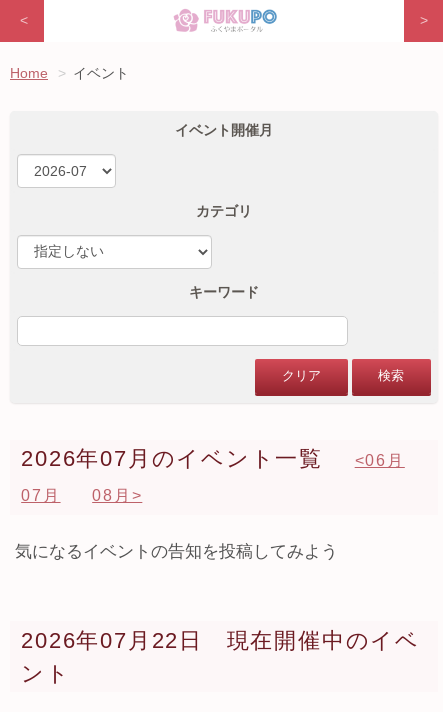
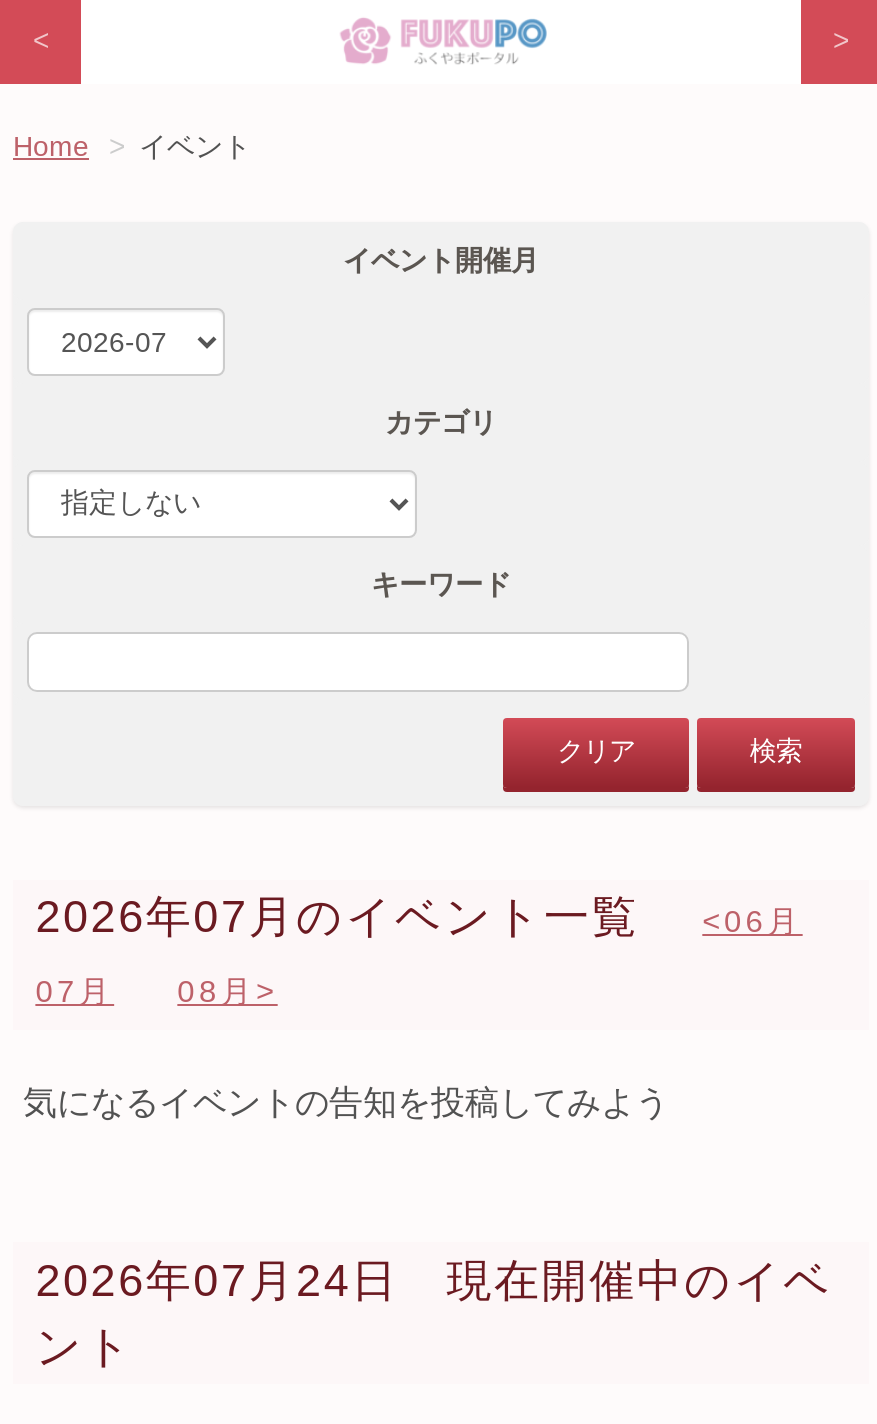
[21,628,420,653] 2026年07月22日 現在開催中のイベ -> [35,1255,833,1305] 2026年07月24日 現在開催中のイベ

